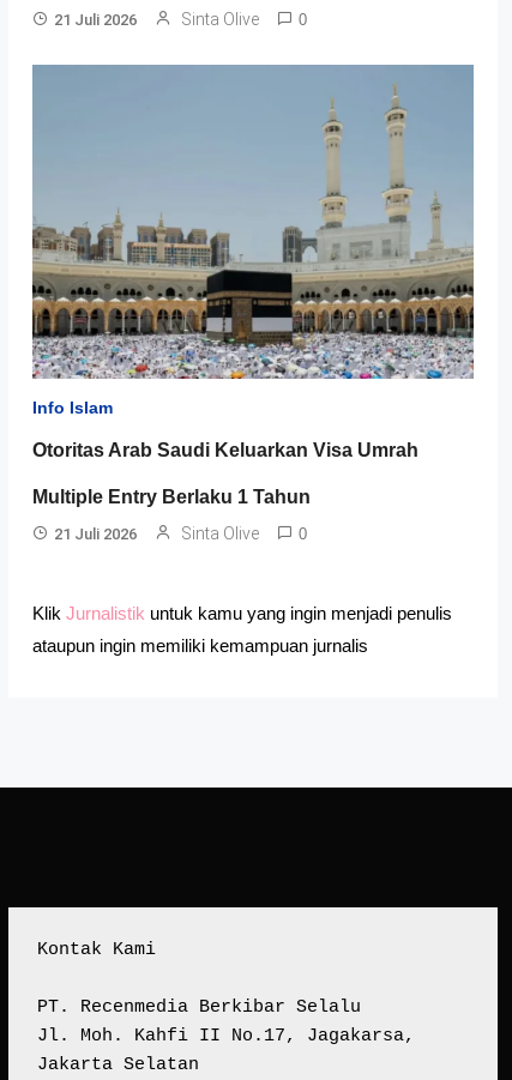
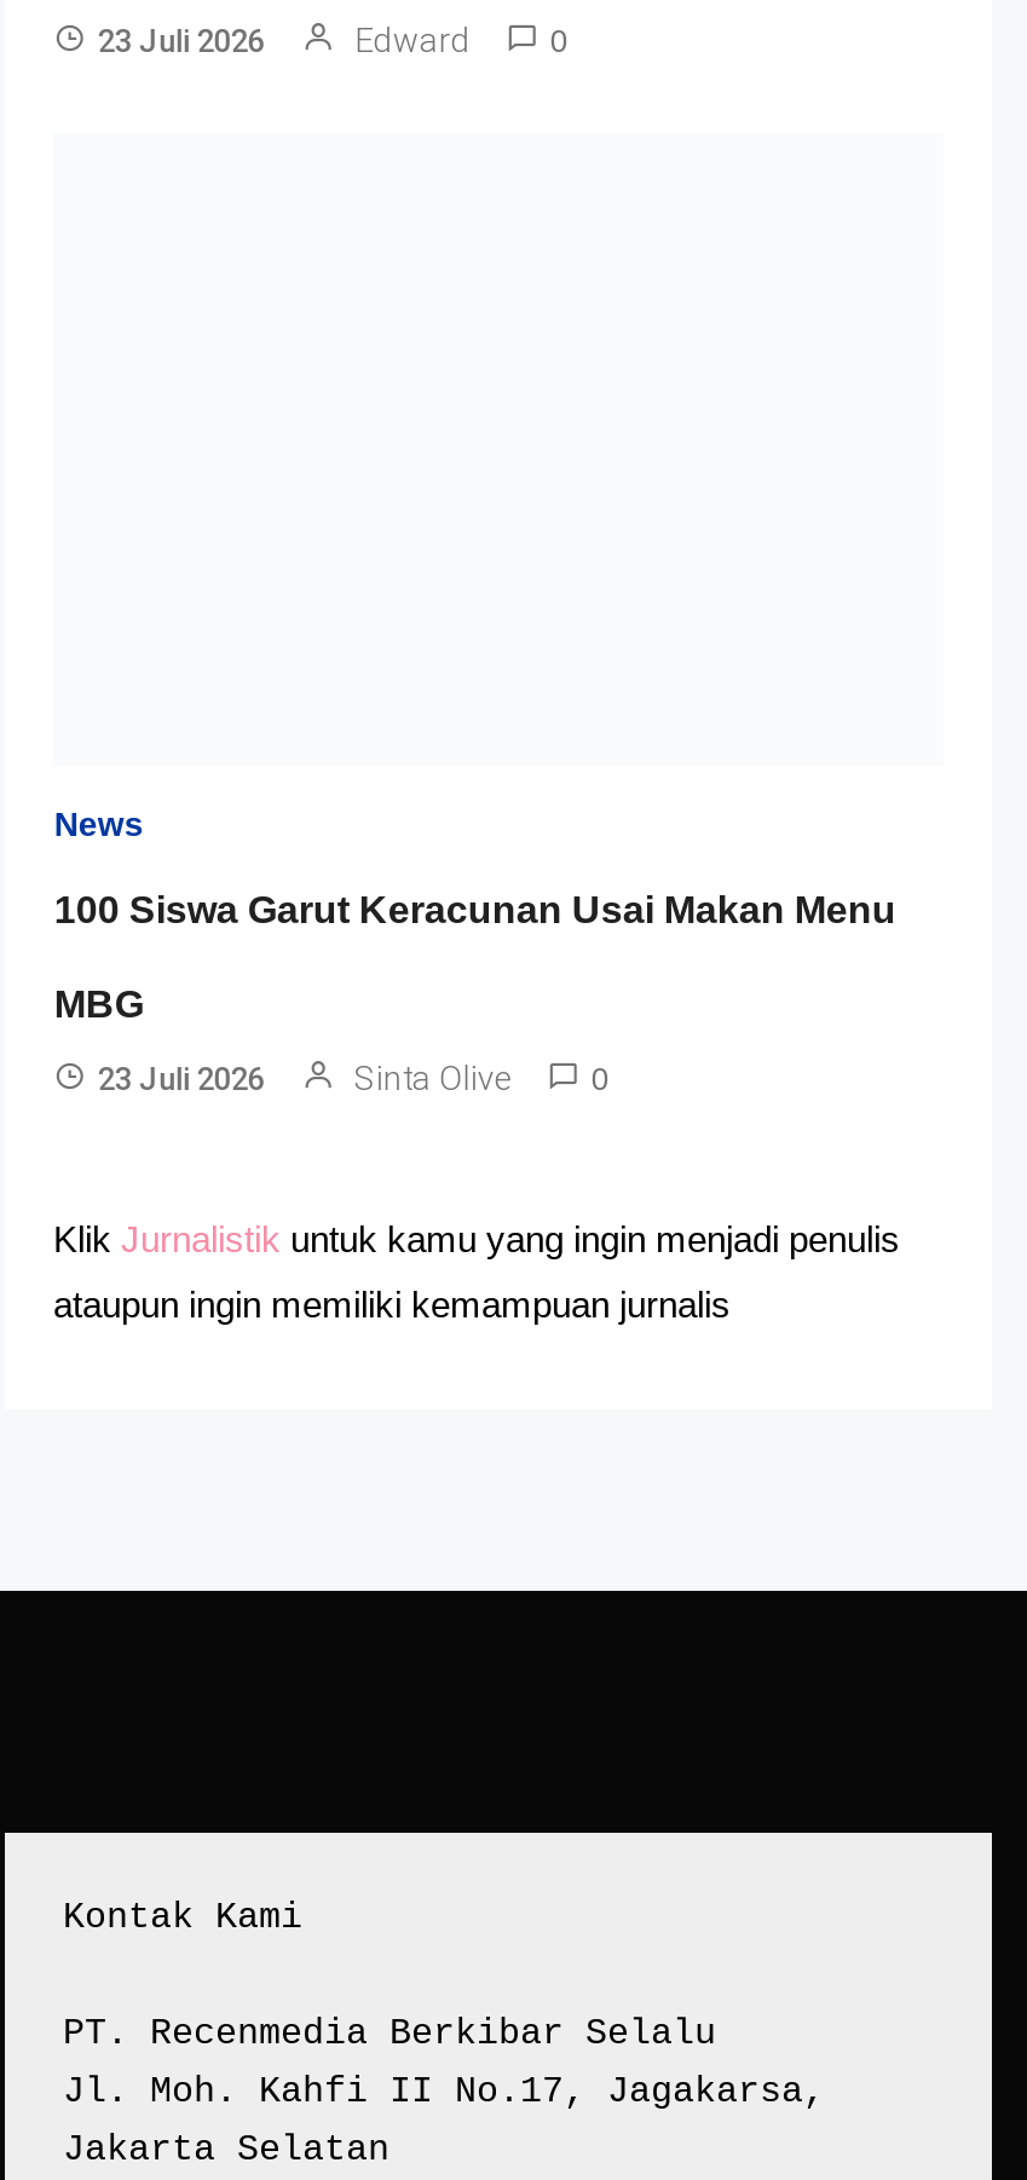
[54,10,259,29] 21 Juli 2026 | Sinta Olive -> [97,20,470,59] 23 Juli 2026 | Edward
[31,64,475,380] [image] -> none
[33,398,113,417] Info Islam -> [54,804,143,842] News
[33,440,419,461] Otoritas Arab Saudi Keluarkan Visa Umrah -> [54,888,896,930] 100 Siswa Garut Keracunan Usai Makan Menu
[33,487,311,507] Multiple Entry Berlaku 1 Tahun -> [54,983,143,1024] MBG
[54,525,137,543] 21 Juli 2026 -> [97,1060,264,1097] 23 Juli 2026

